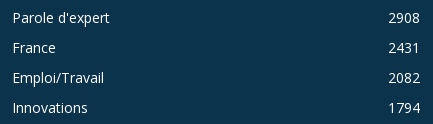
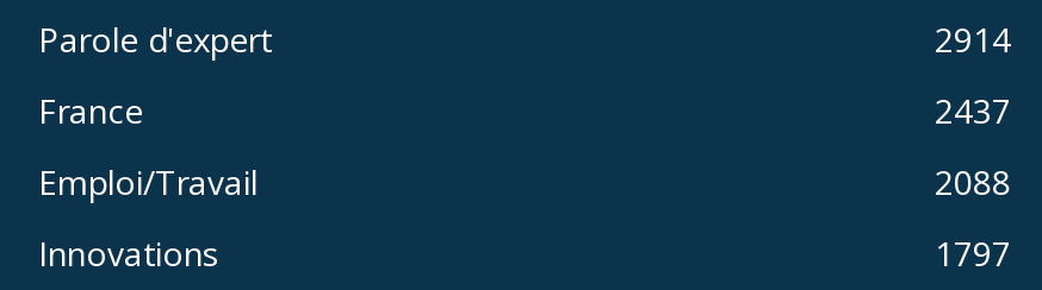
[388,8,420,27] 2908 -> [935,18,1011,63] 2914
[388,38,420,57] 2431 -> [935,89,1011,134] 2437
[388,68,420,87] 2082 -> [935,160,1011,205] 2088
[388,98,420,117] 1794 -> [935,232,1011,277] 1797

